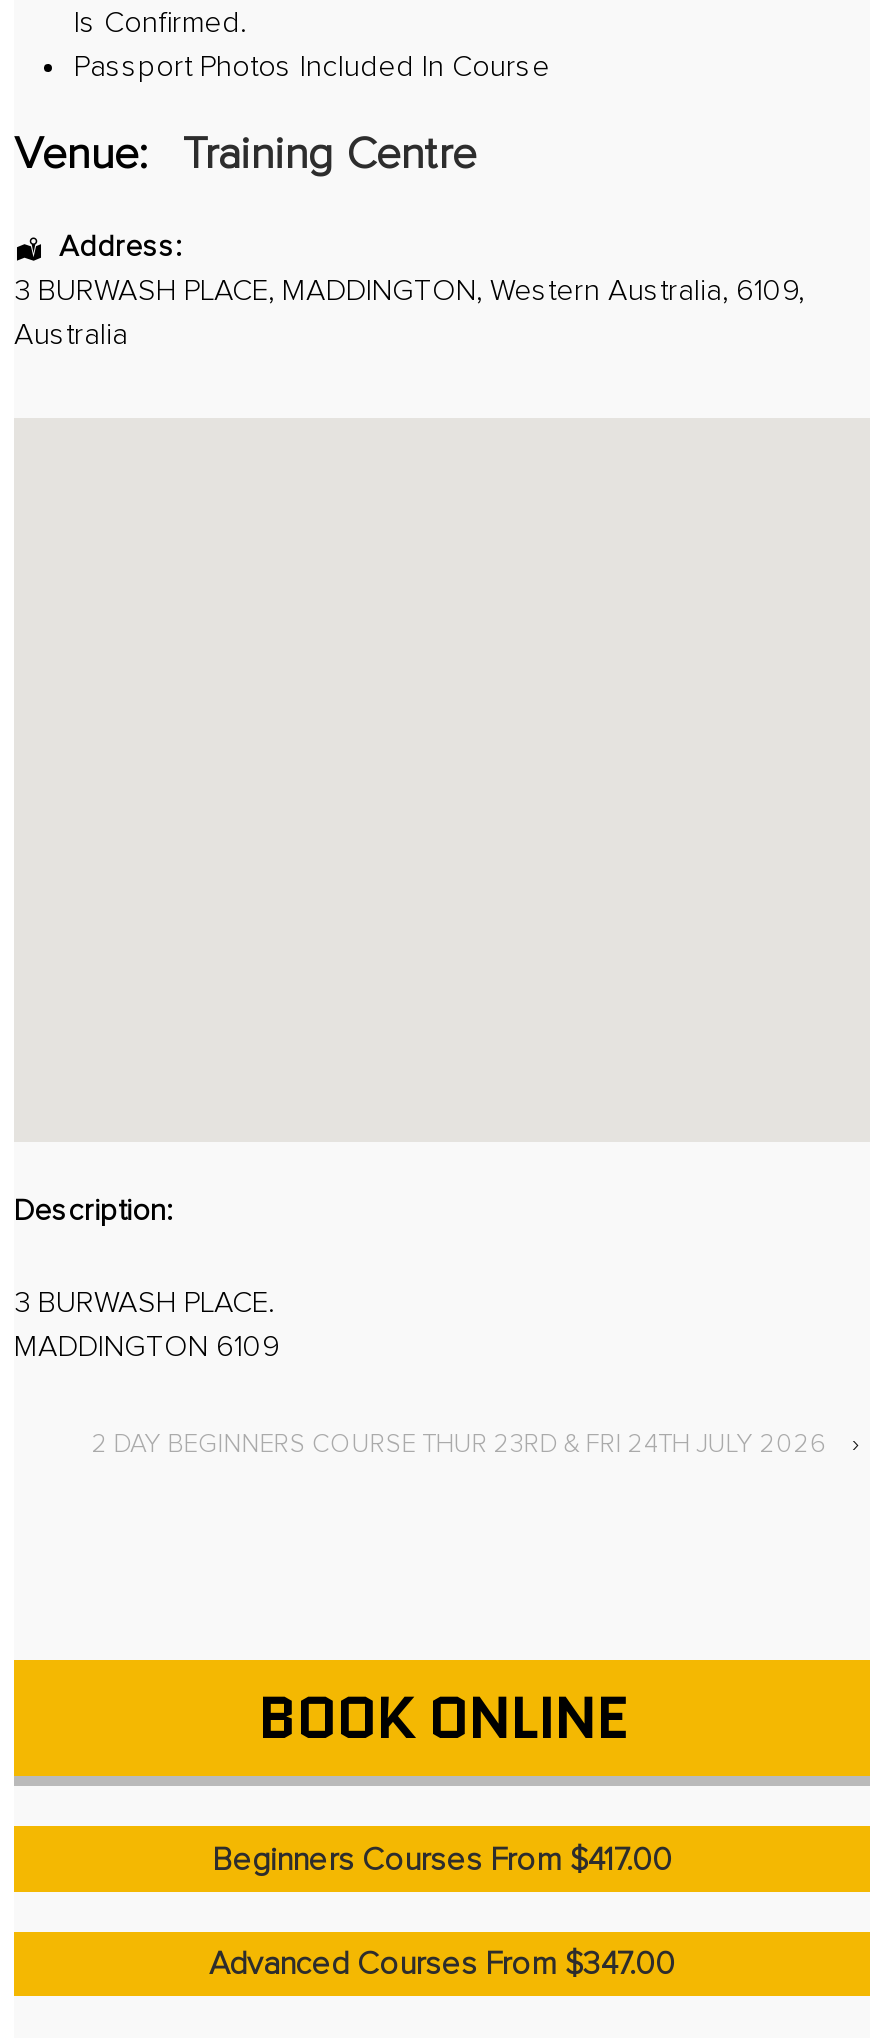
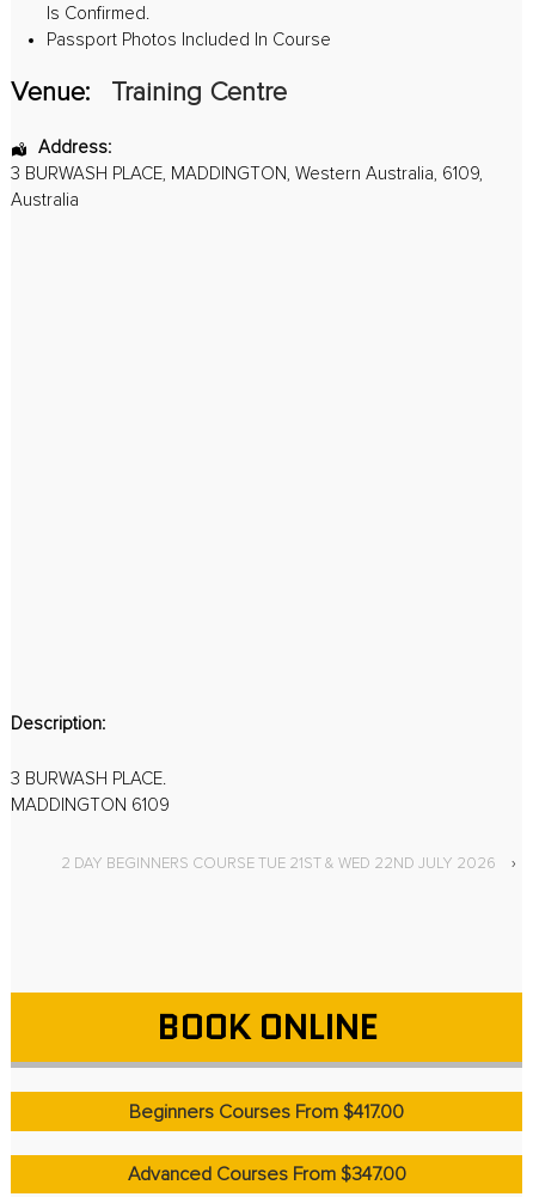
[92,1433,826,1459] 2 DAY BEGINNERS COURSE THUR 23RD & FRI 24TH JULY 2026 -> [61,857,496,872] 2 DAY BEGINNERS COURSE TUE 21ST & WED 22ND JULY 2026

